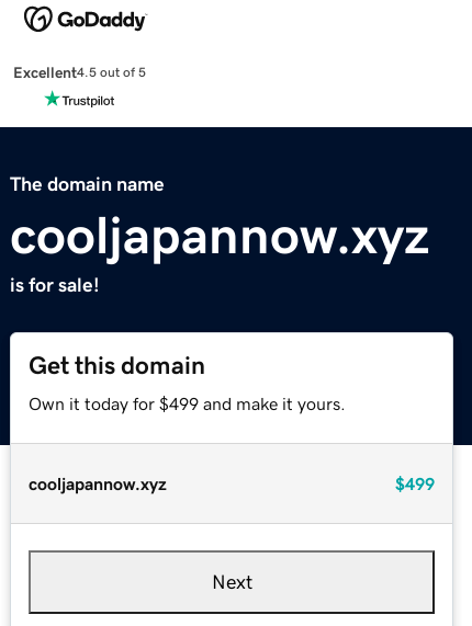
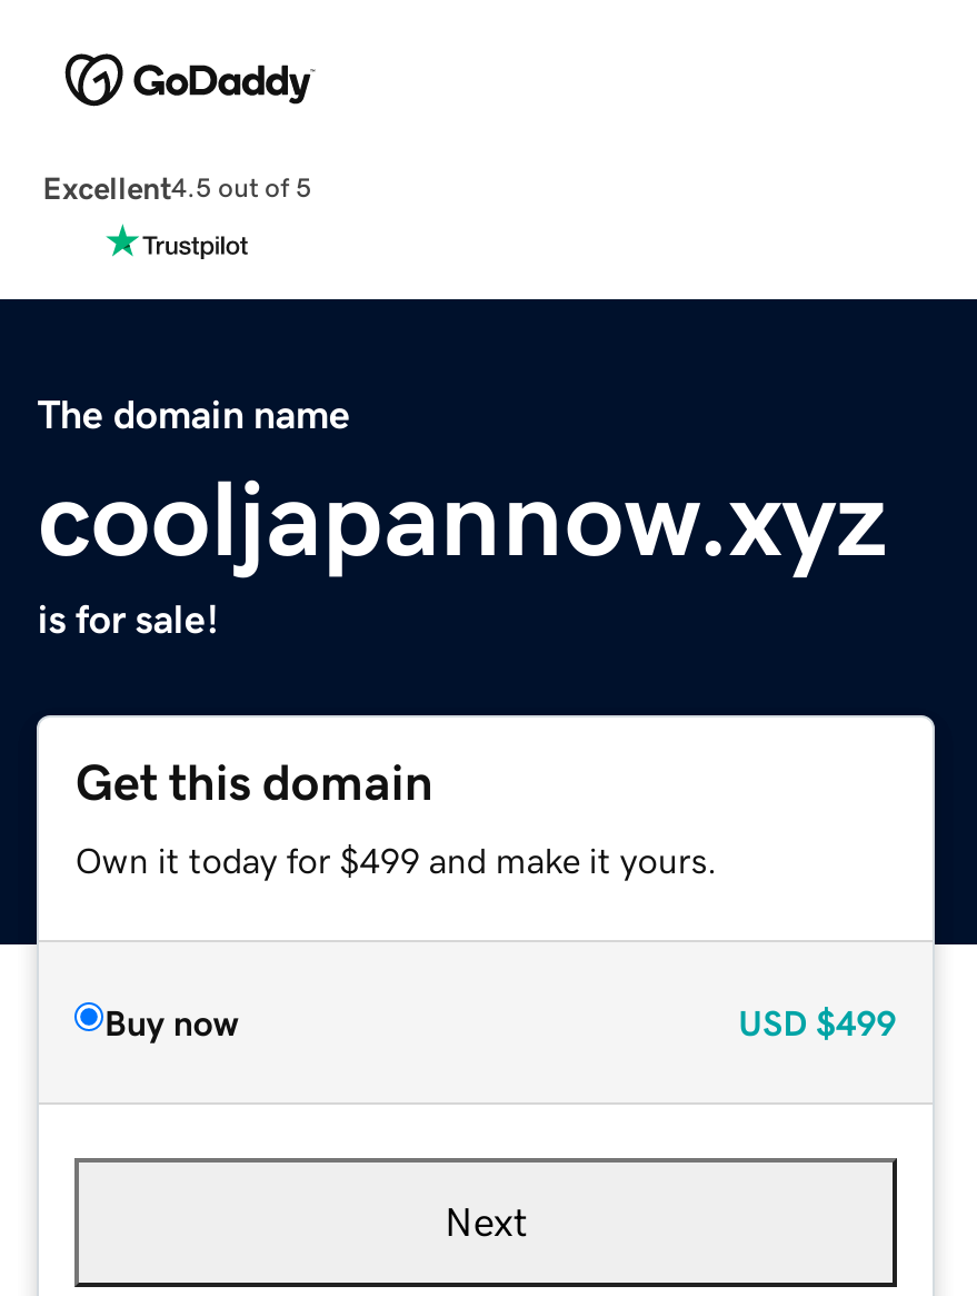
[29,474,434,492] cooljapannow.xyz | $499 -> [104,1004,896,1039] Buy now | USD $499

